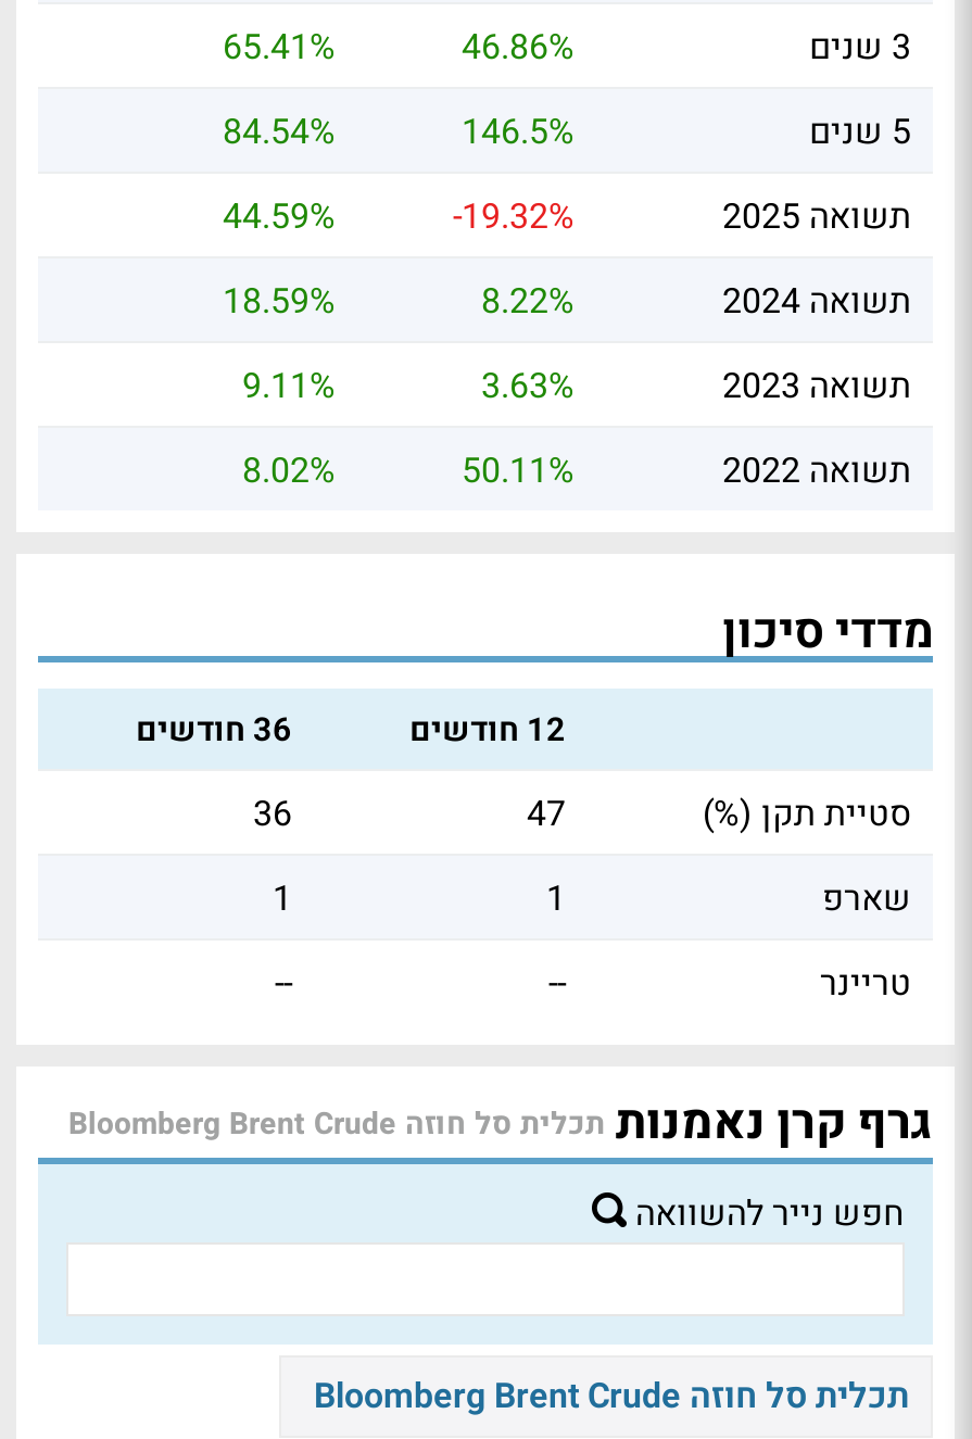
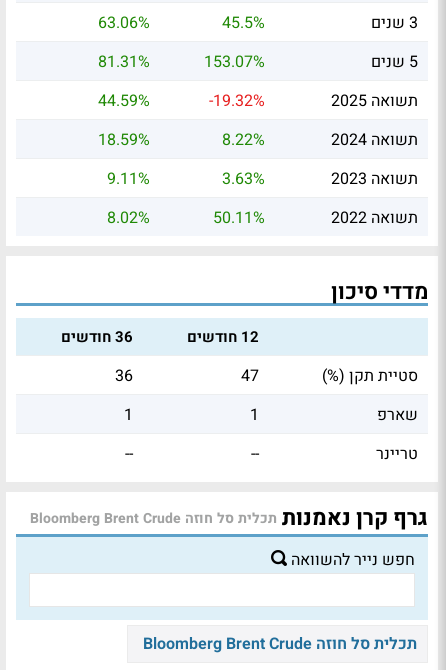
[223,22,336,75] 65.41% -> [98,11,150,35] 63.06%
[462,22,575,75] 46.86% -> [222,11,265,35] 45.5%
[223,107,336,159] 84.54% -> [98,50,150,74] 81.31%
[462,107,575,159] 146.5% -> [204,50,265,74] 153.07%

